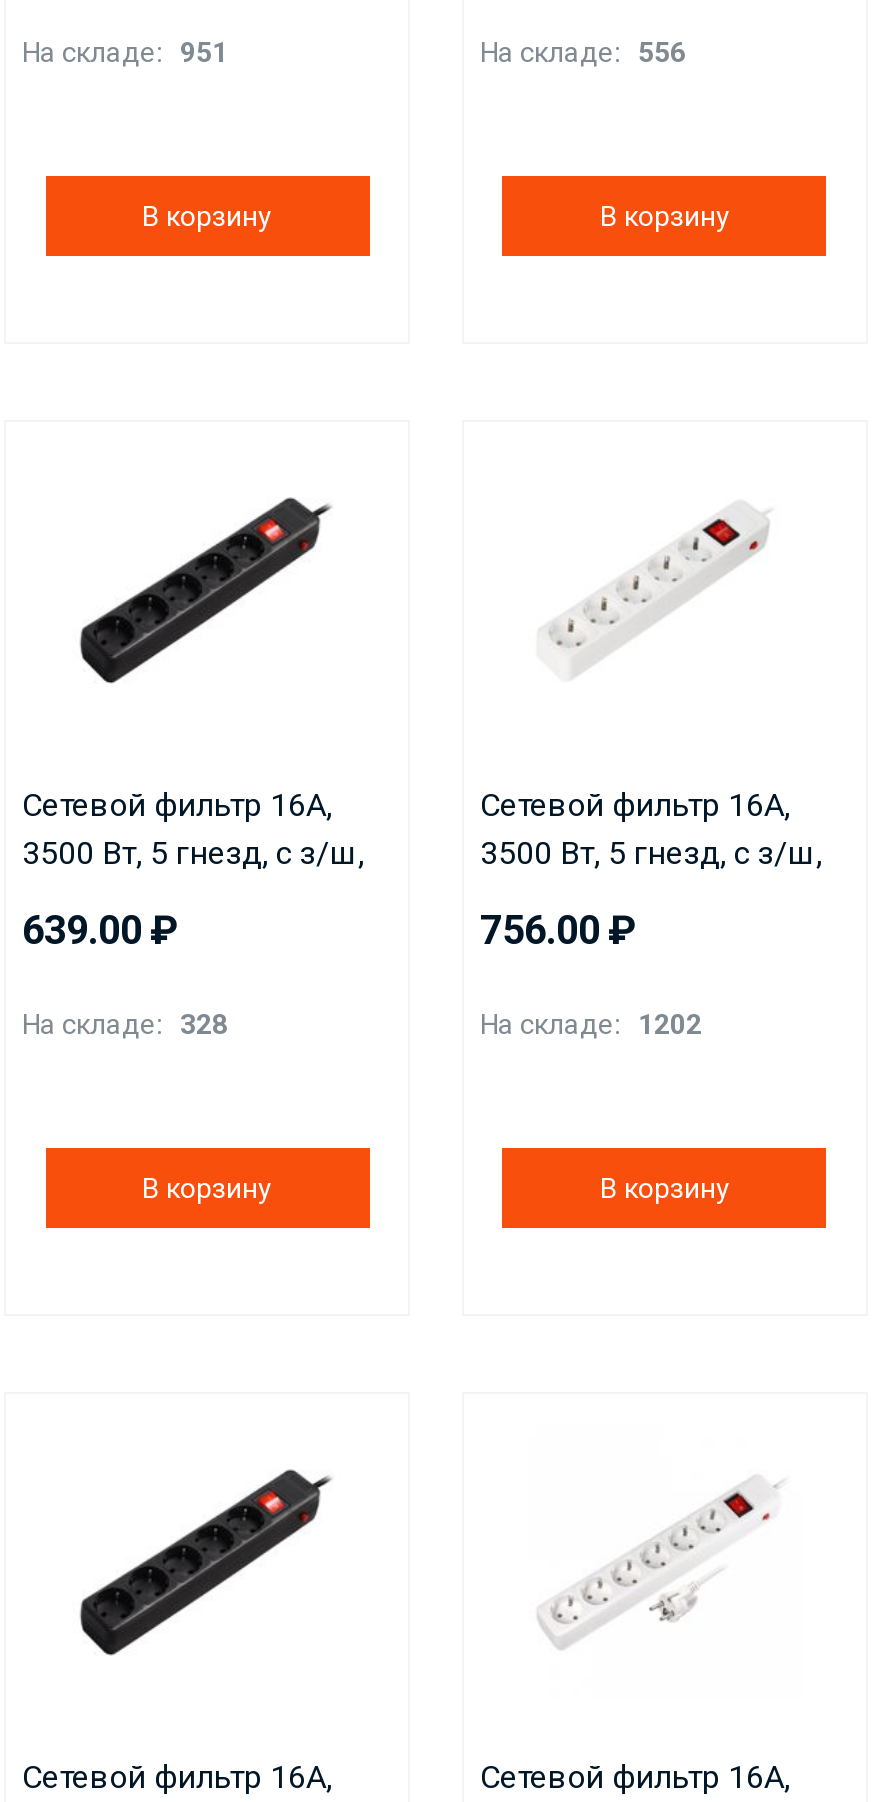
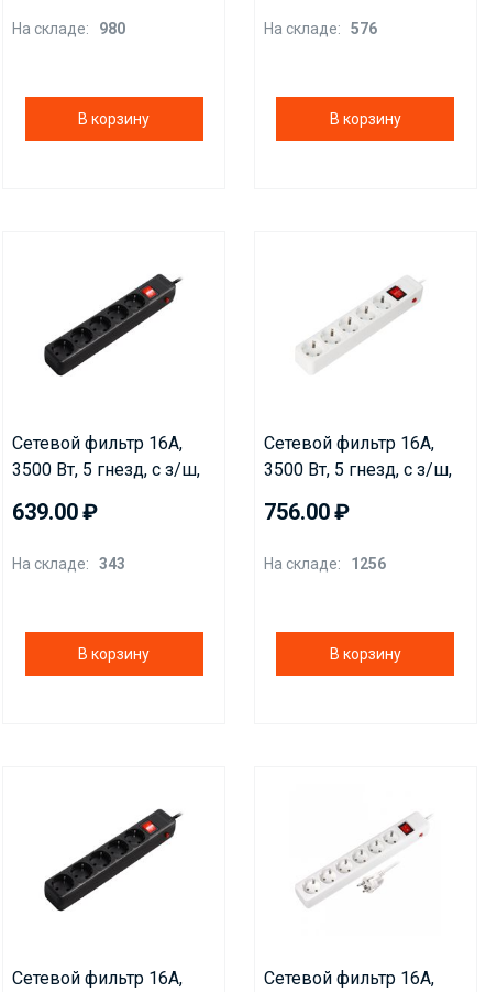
[22,37,228,69] На складе: 951 -> [12,20,125,38] На складе: 980
[480,37,686,69] На складе: 556 -> [264,20,377,38] На складе: 576
[22,1009,228,1041] На складе: 328 -> [12,555,125,573] На складе: 343
[480,1009,702,1041] На складе: 1202 -> [264,555,386,573] На складе: 1256

